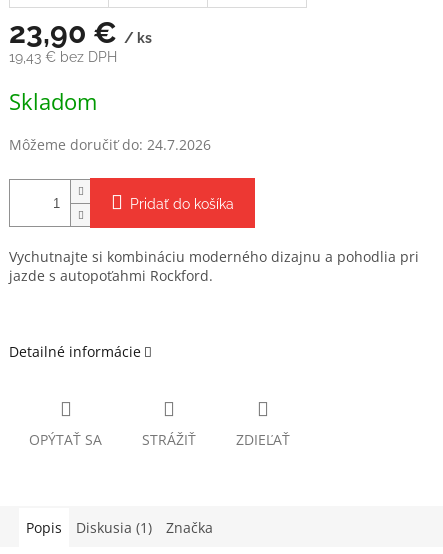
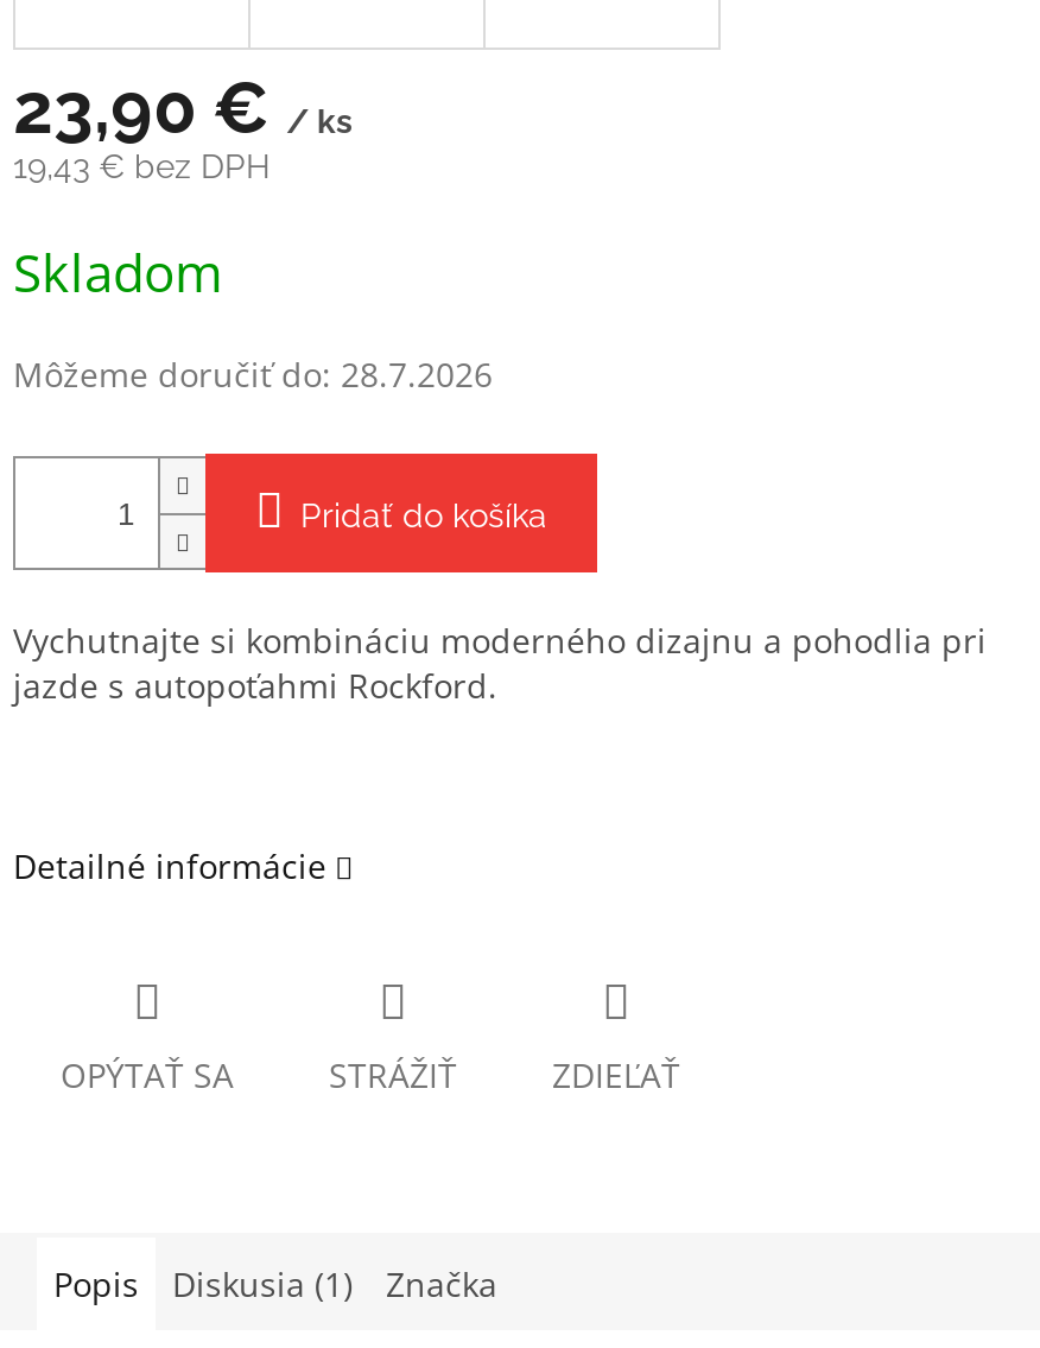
[9,135,211,154] Môžeme doručiť do: 24.7.2026 -> [13,352,493,398] Môžeme doručiť do: 28.7.2026

